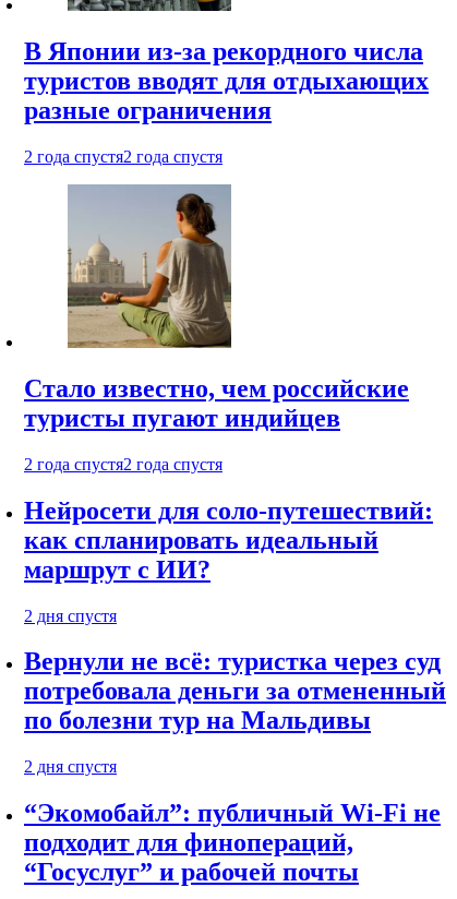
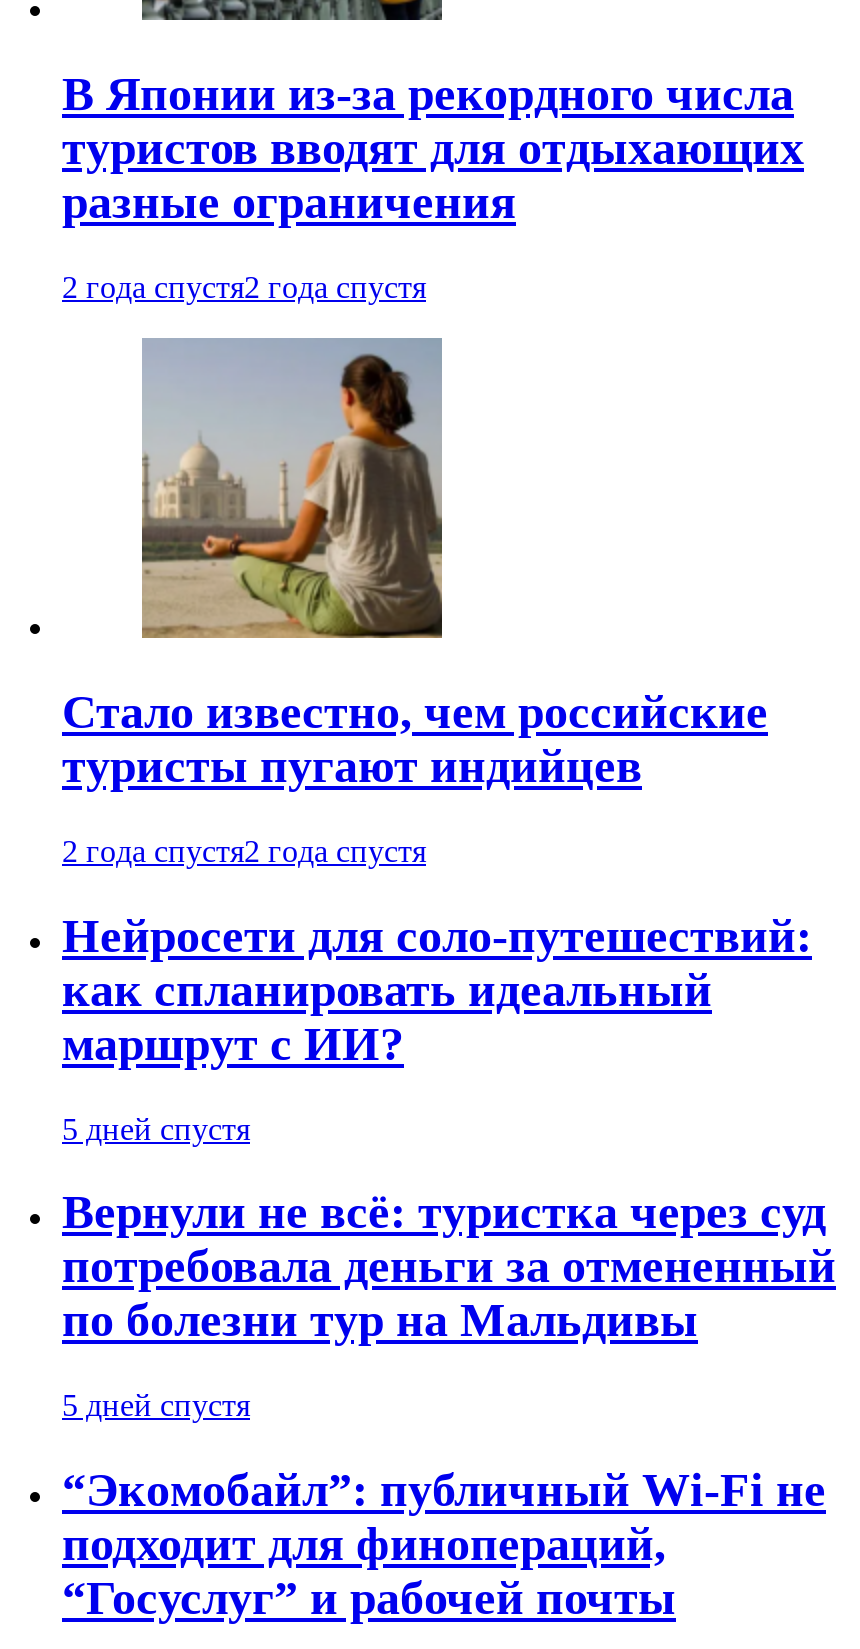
[24,606,117,625] 2 дня спустя -> [62,1111,250,1145] 5 дней спустя
[24,758,117,776] 2 дня спустя -> [62,1389,250,1423] 5 дней спустя

